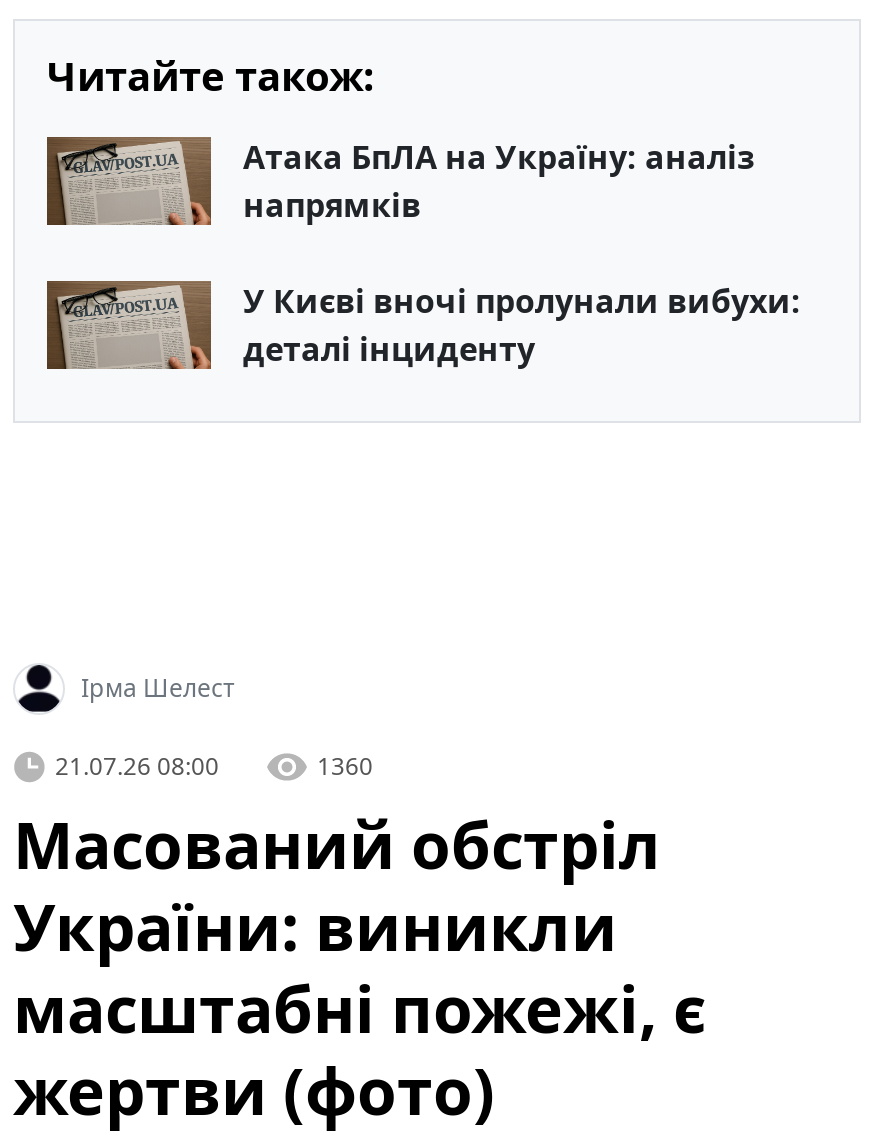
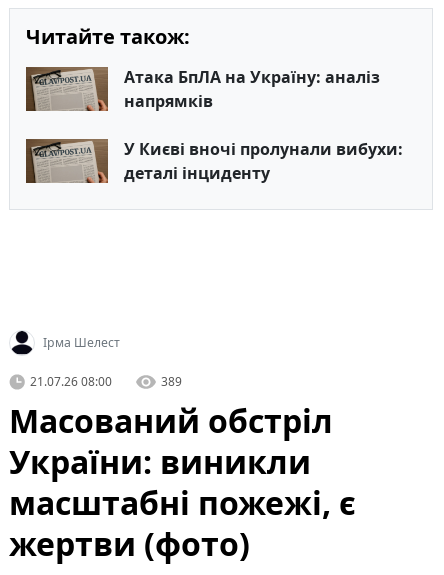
[317,749,373,783] 1360 -> [161,373,182,390] 389

